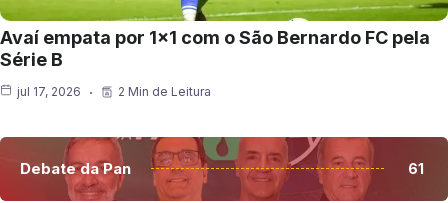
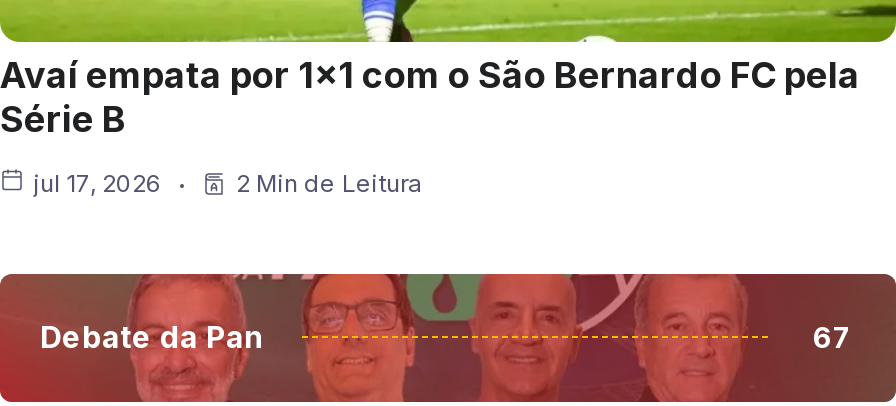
[408,160,424,177] 61 -> [813,319,851,353] 67

